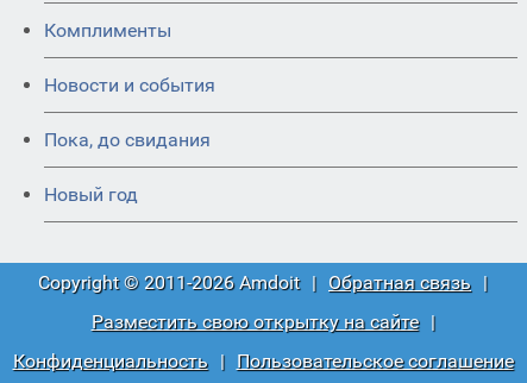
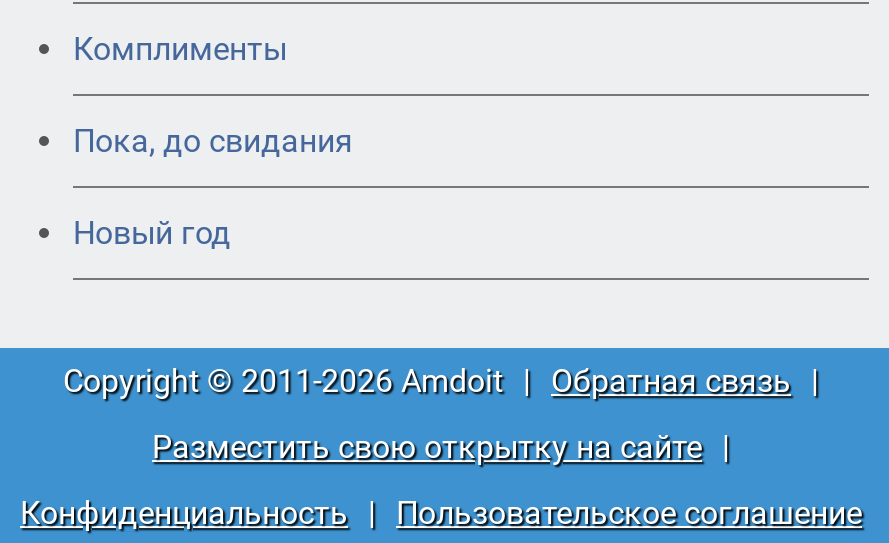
[44,73,215,96] Новости и события -> none

